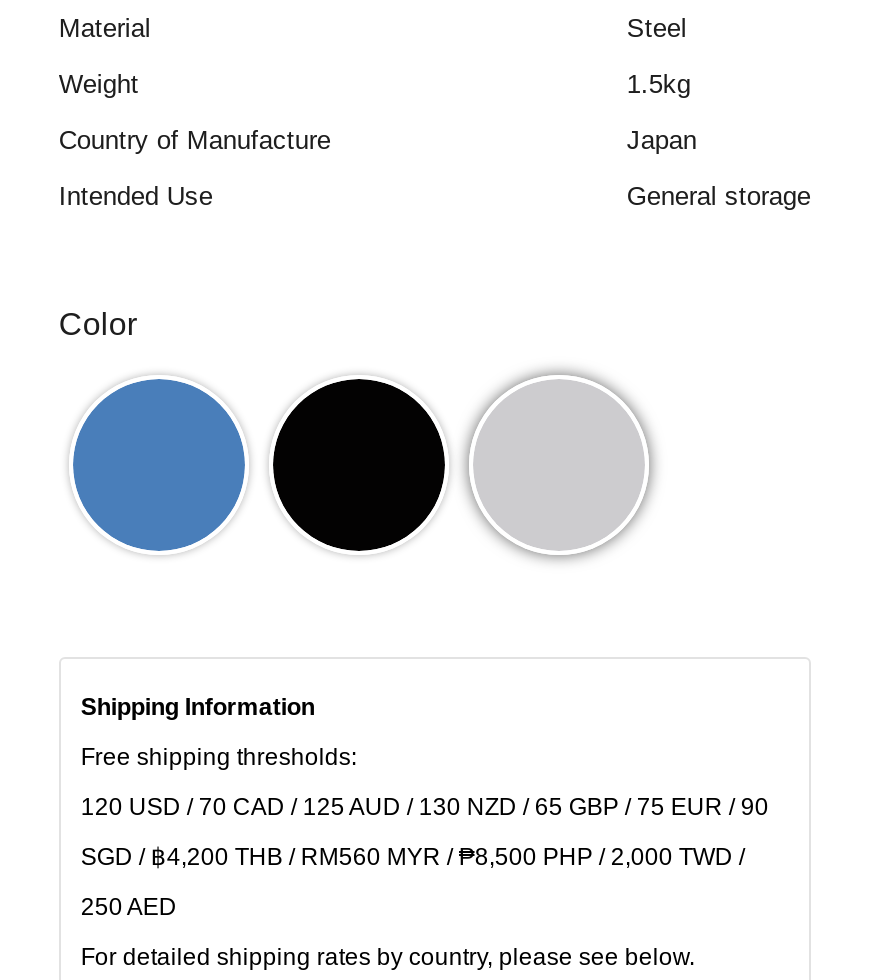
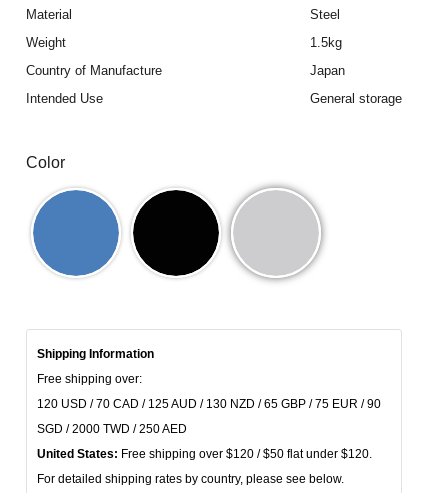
[81,743,357,771] Free shipping thresholds: -> [37,372,142,386] Free shipping over:
[81,843,751,871] SGD / ฿4,200 THB / RM560 MYR / ₱8,500 PHP / 2,000 TWD / -> [37,422,187,436] SGD / 2000 TWD / 250 AED
[81,893,177,921] 250 AED -> [37,447,372,461] United States: Free shipping over $120 / $50 flat under $120.

